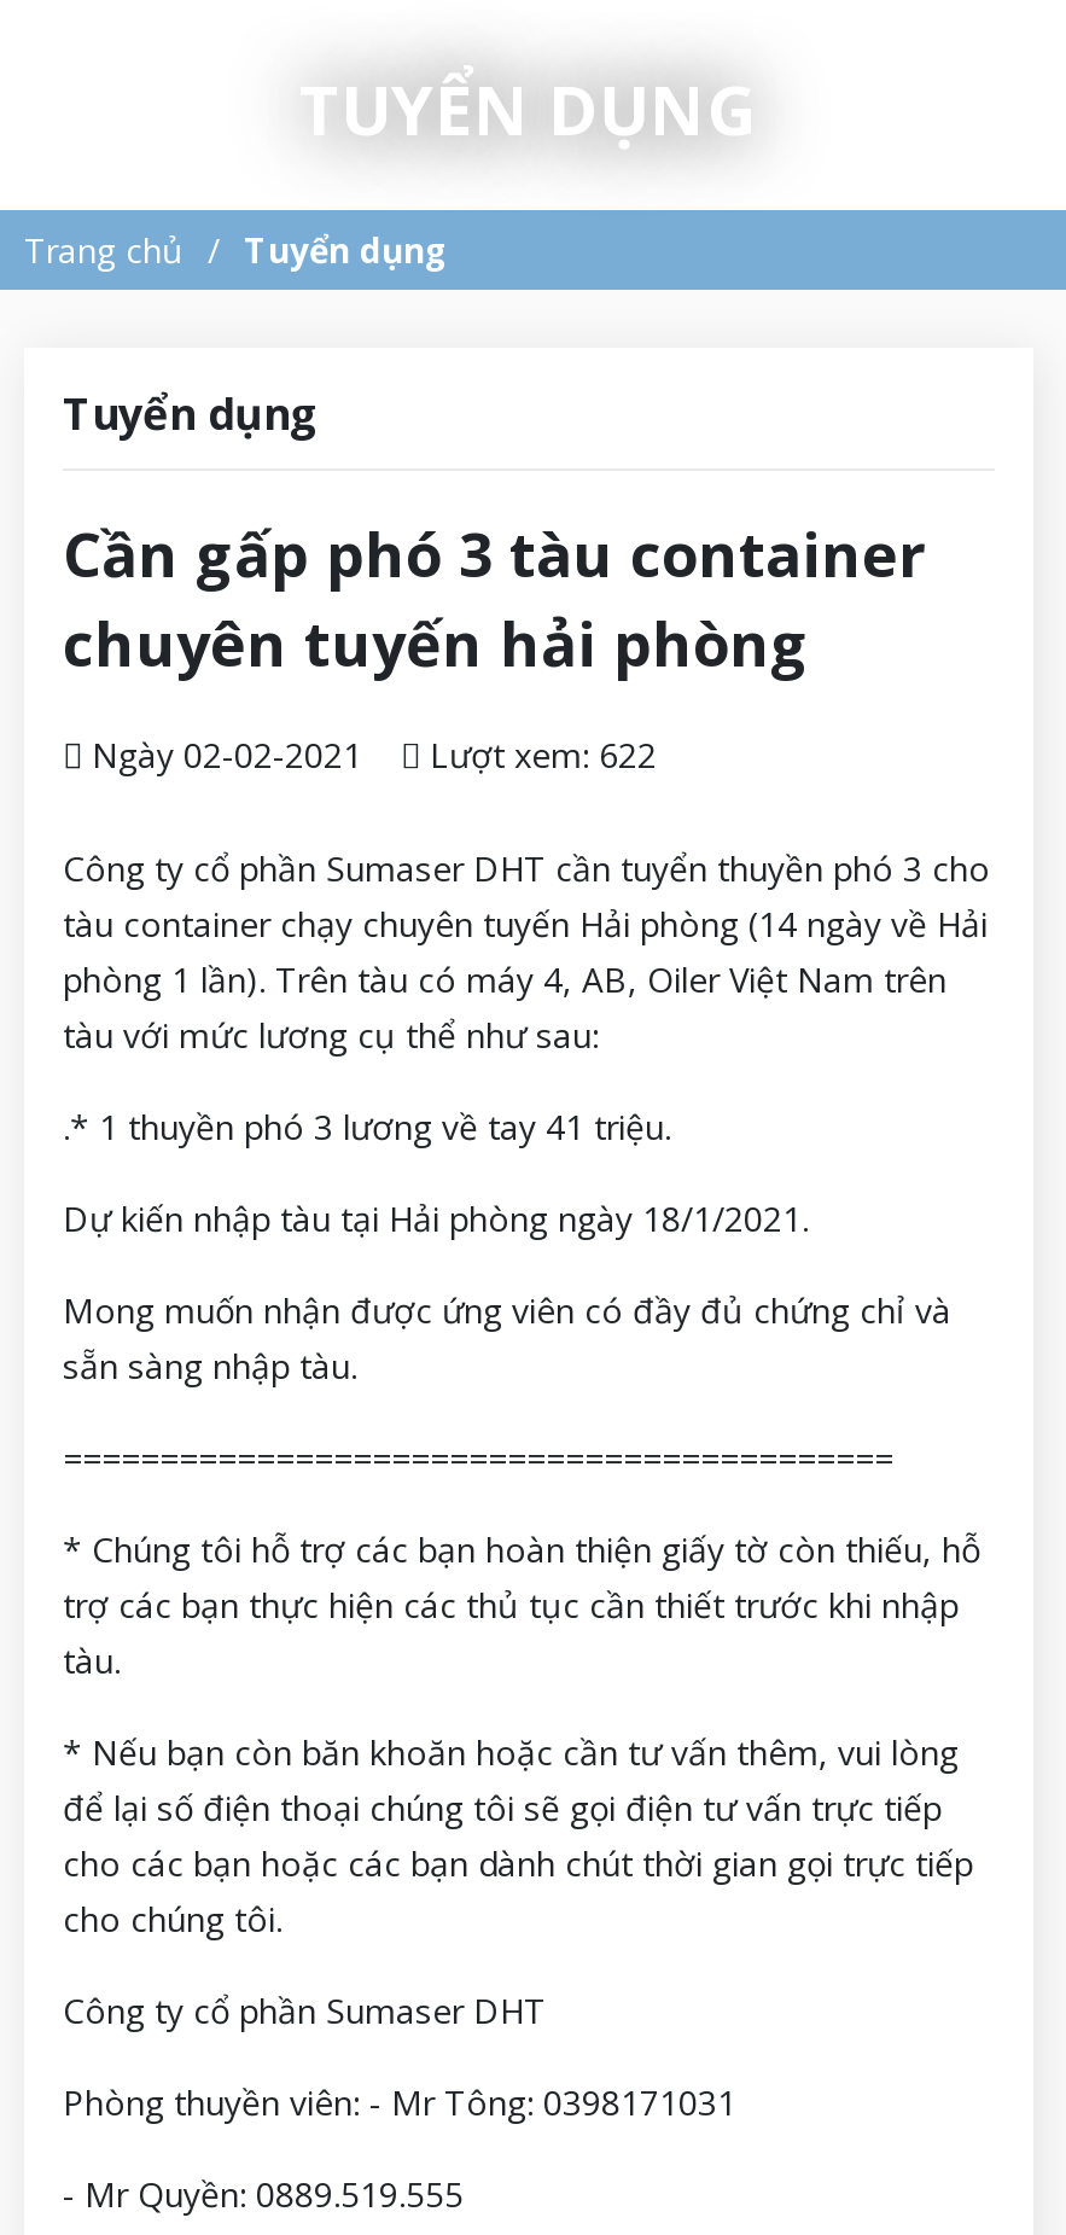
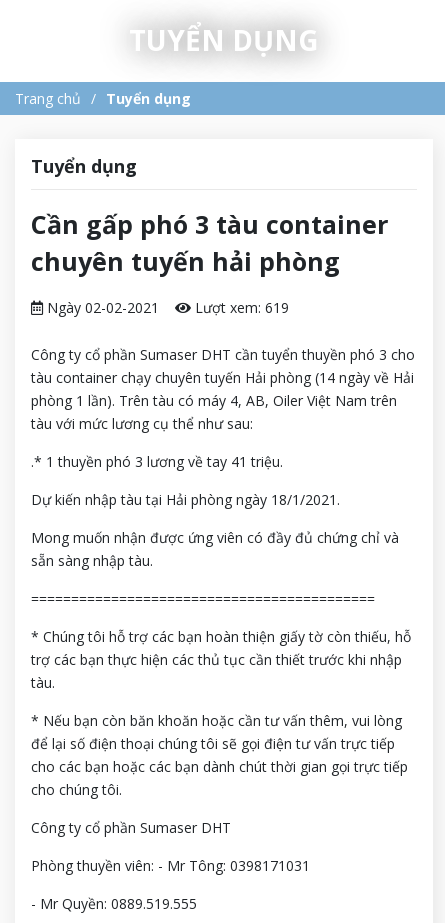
[82,732,657,778] Ngày 02-02-2021 Lượt xem: 622 -> [43,298,289,317] Ngày 02-02-2021 Lượt xem: 619

